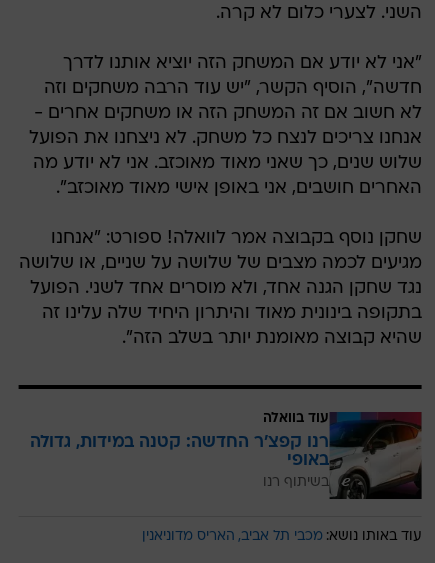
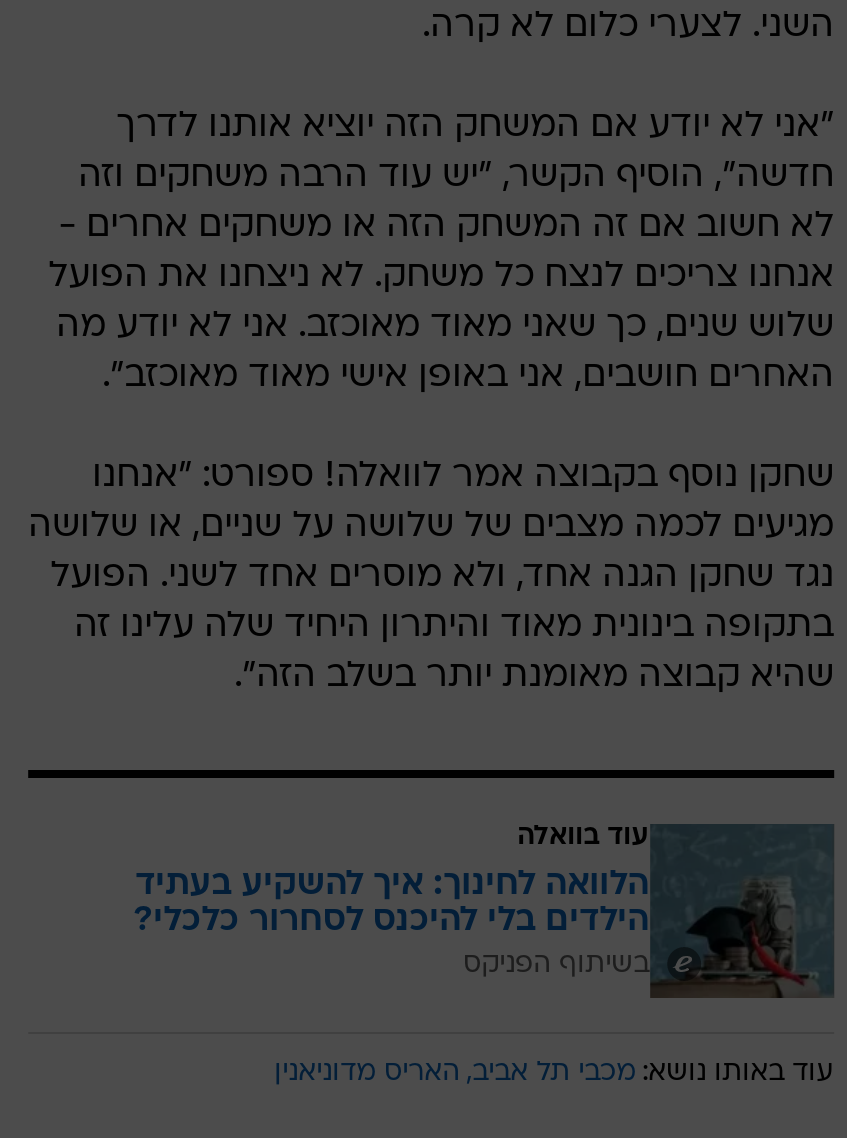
[30,411,422,500] [image] | רנו קפצ'ר החדשה: קטנה במידות, גדולה | באופי | בשיתוף רנו -> [133,822,835,1000] [image] | הלוואה לחינוך: איך להשקיע בעתיד | הילדים בלי להיכנס לסחרור כלכלי? | בשיתוף הפניקס

